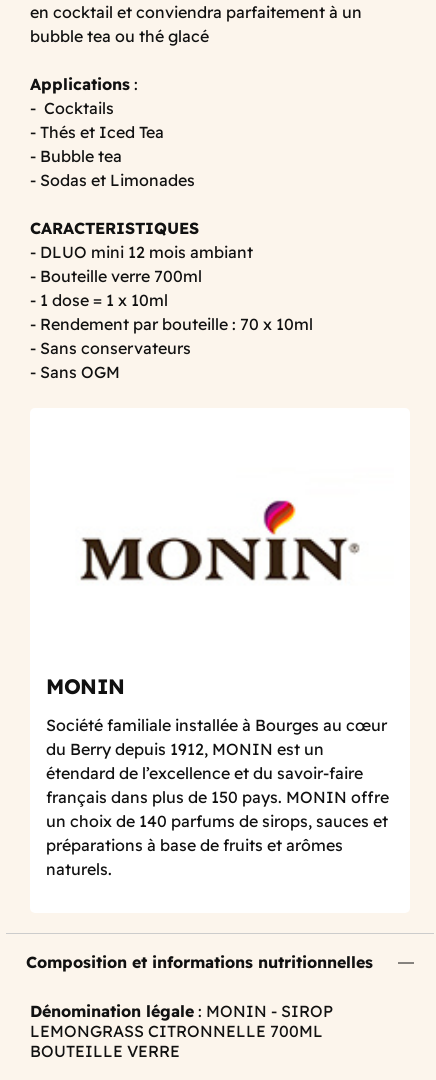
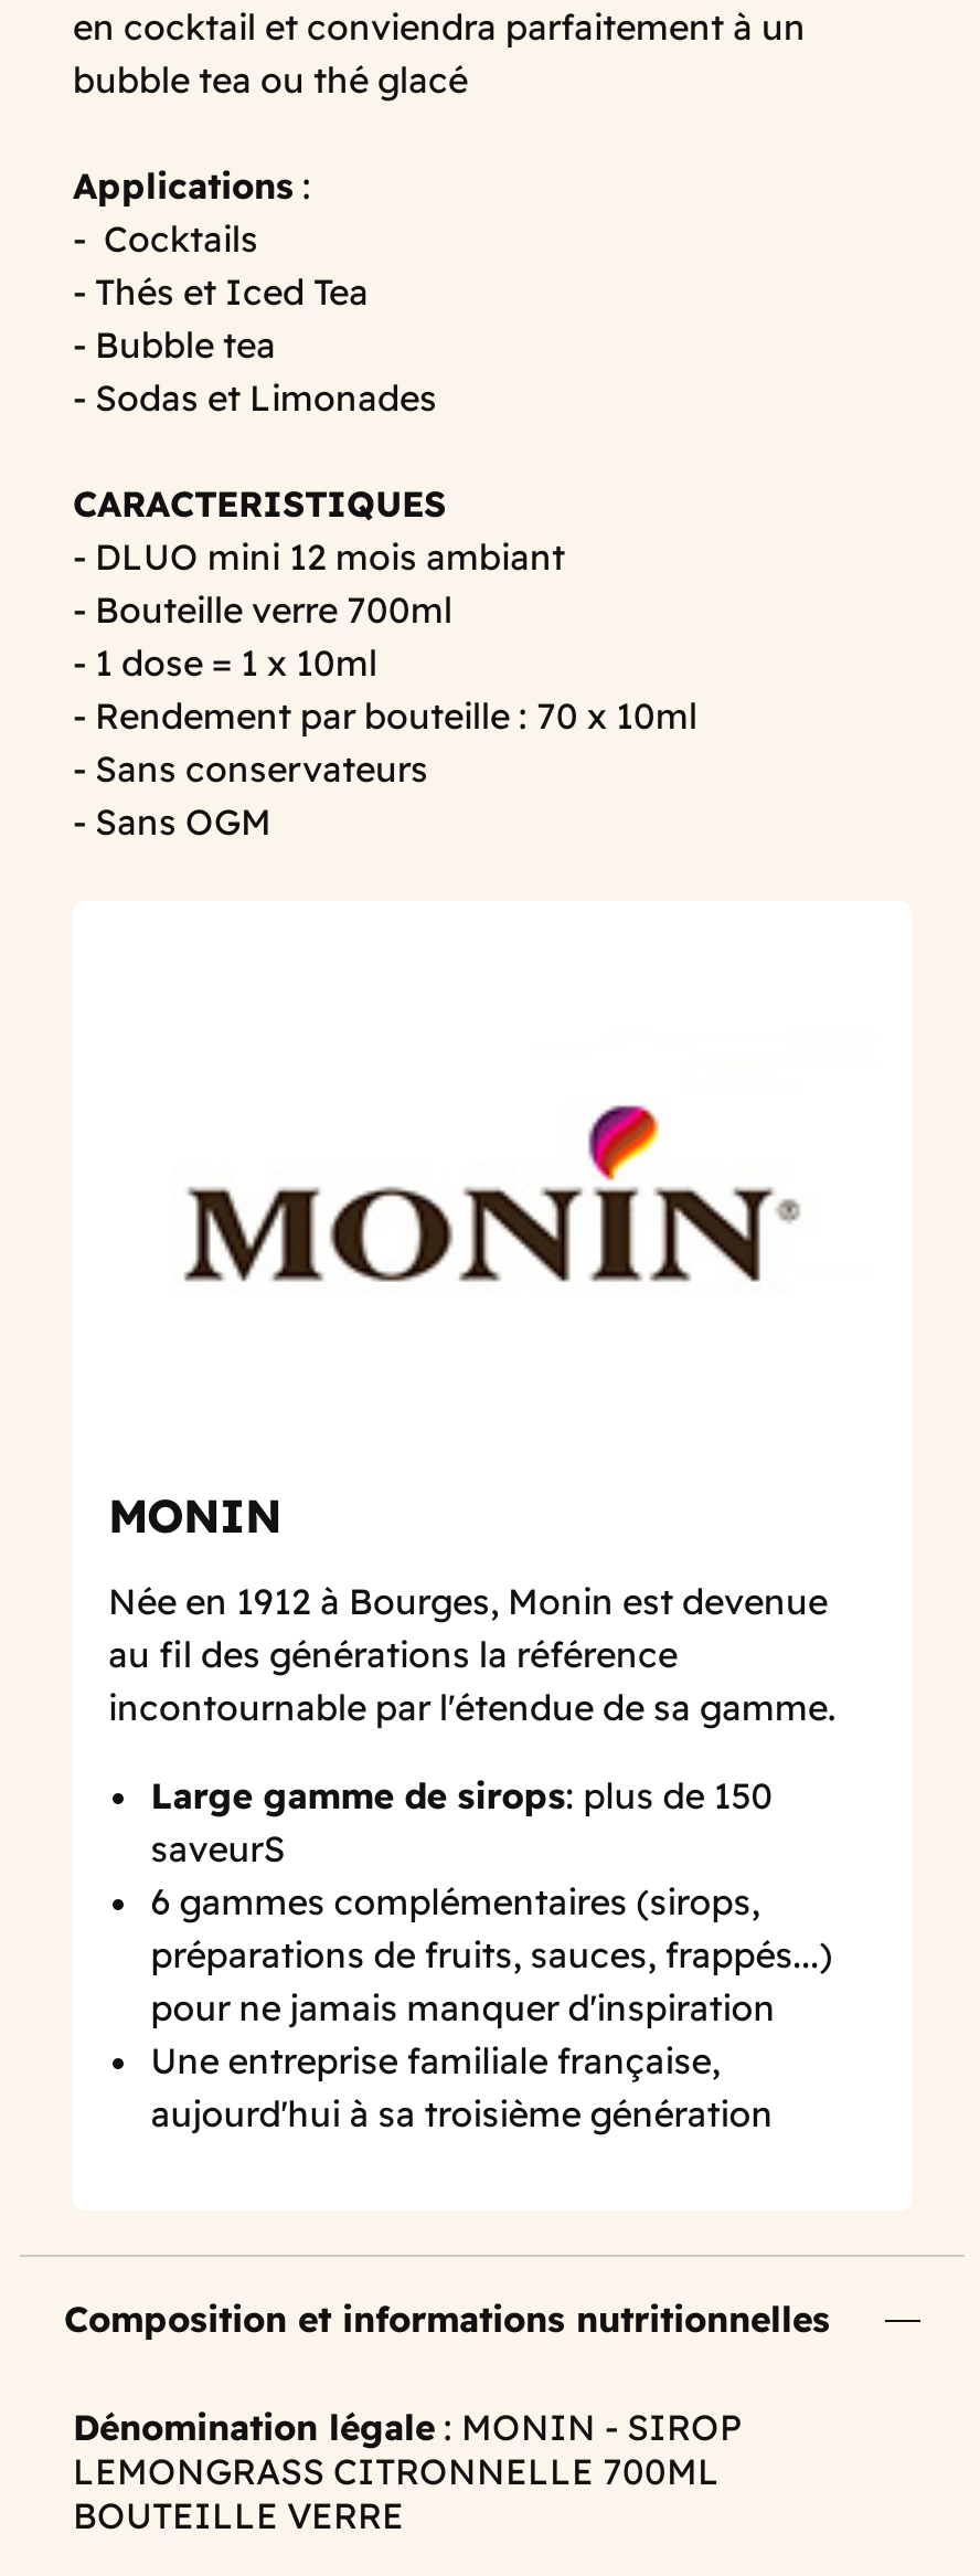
[46,715,389,879] Société familiale installée à Bourges au cœur | du Berry depuis 1912, MONIN est un | étendard de l’excellence et du savoir-faire | français dans plus de 150 pays. MONIN offre | un choix de 140 parfums de sirops, sauces et | préparations à base de fruits et arômes | naturels. -> [108,1579,845,2135] Née en 1912 à Bourges, Monin est devenue | au fil des générations la référence | incontournable par l'étendue de sa gamme. | Large gamme de sirops: plus de 150 | saveurS | 6 gammes complémentaires (sirops, | préparations de fruits, sauces, frappés...) | pour ne jamais manquer d'inspiration | Une entreprise familiale française, | aujourd'hui à sa troisième génération

